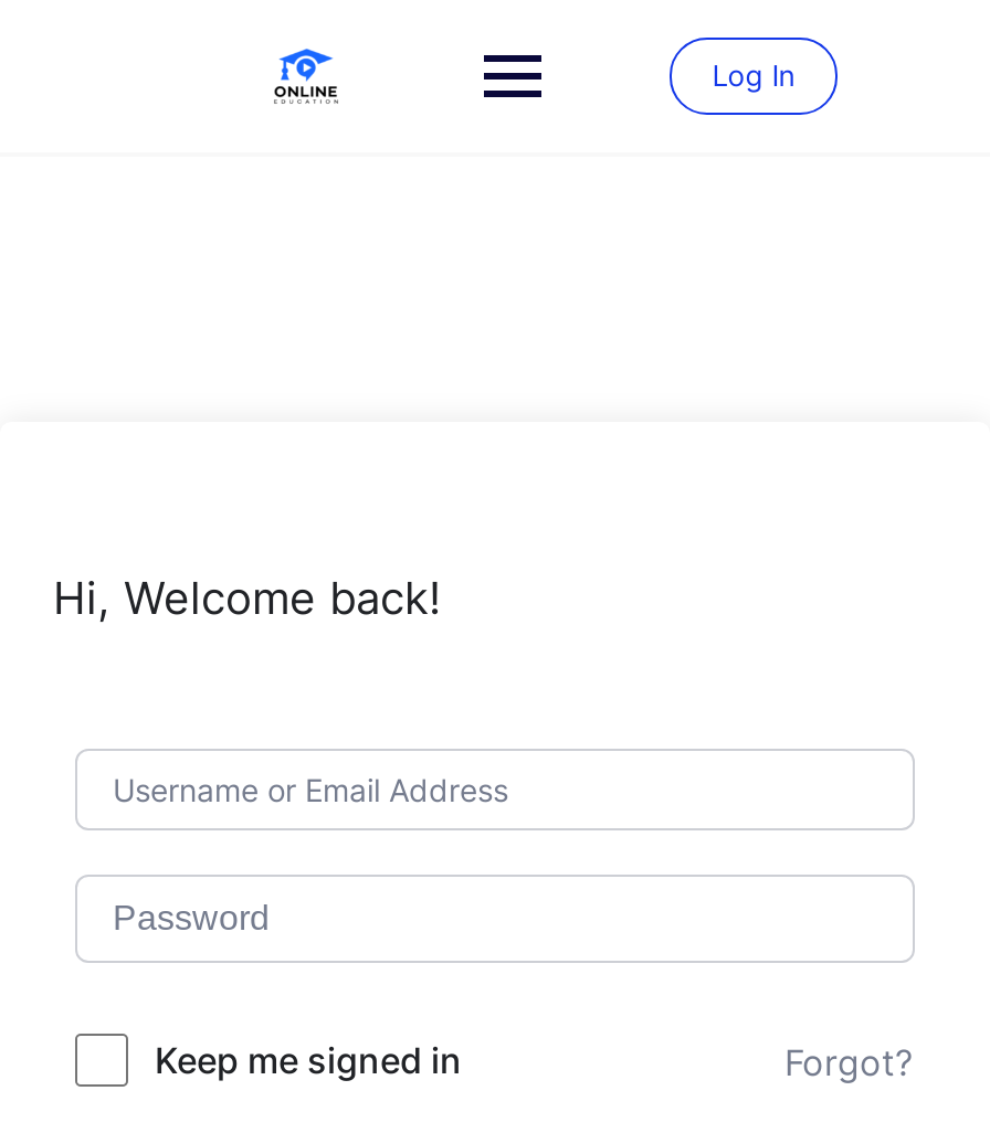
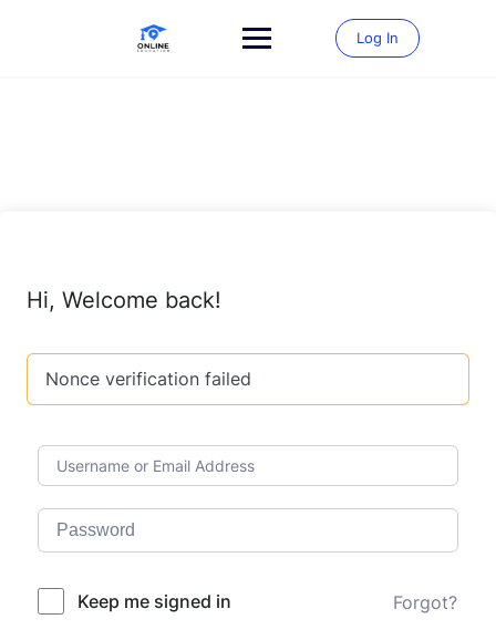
none -> [45,368,251,390] Nonce verification failed

